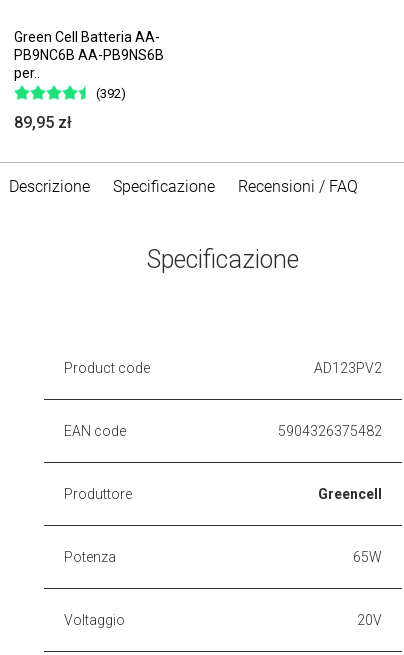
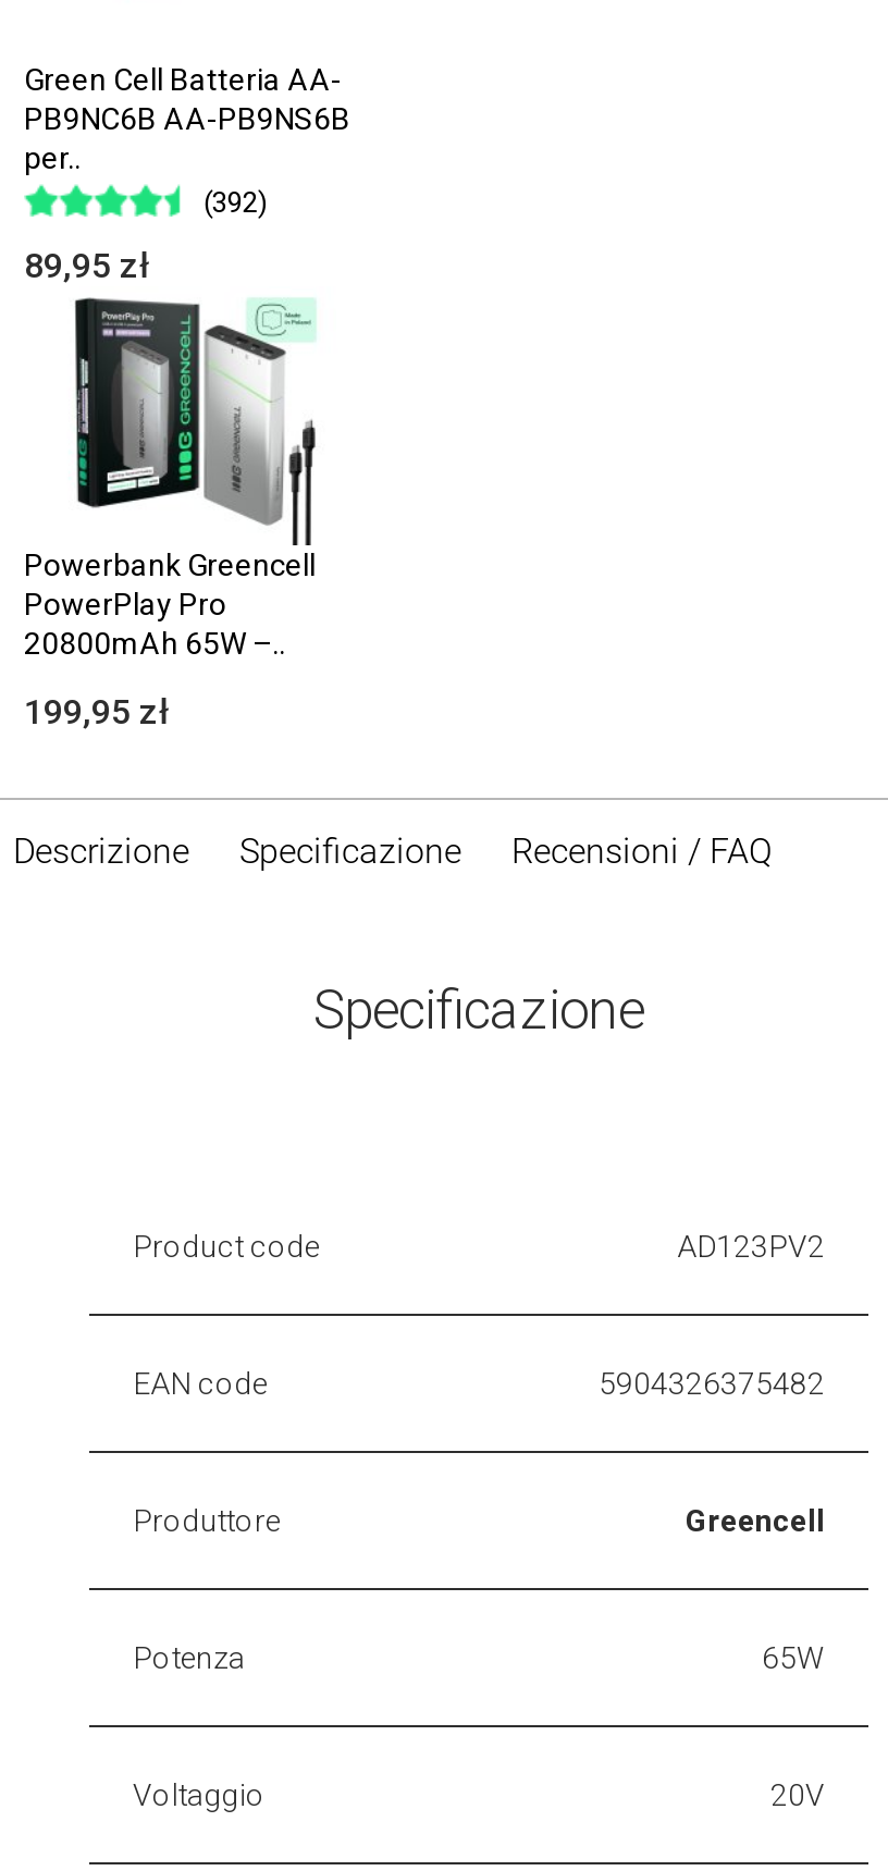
none -> [24,296,318,731] [image] | Powerbank Greencell | PowerPlay Pro | 20800mAh 65W –.. | 199,95 zł

